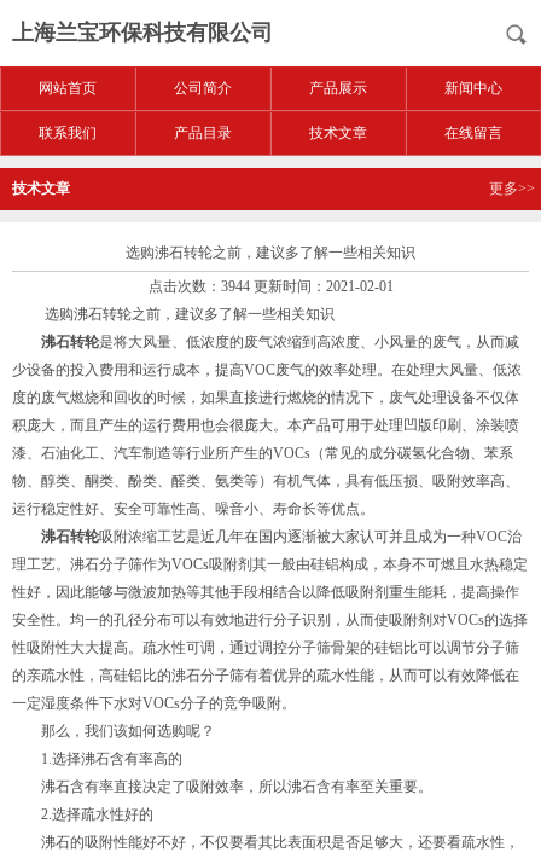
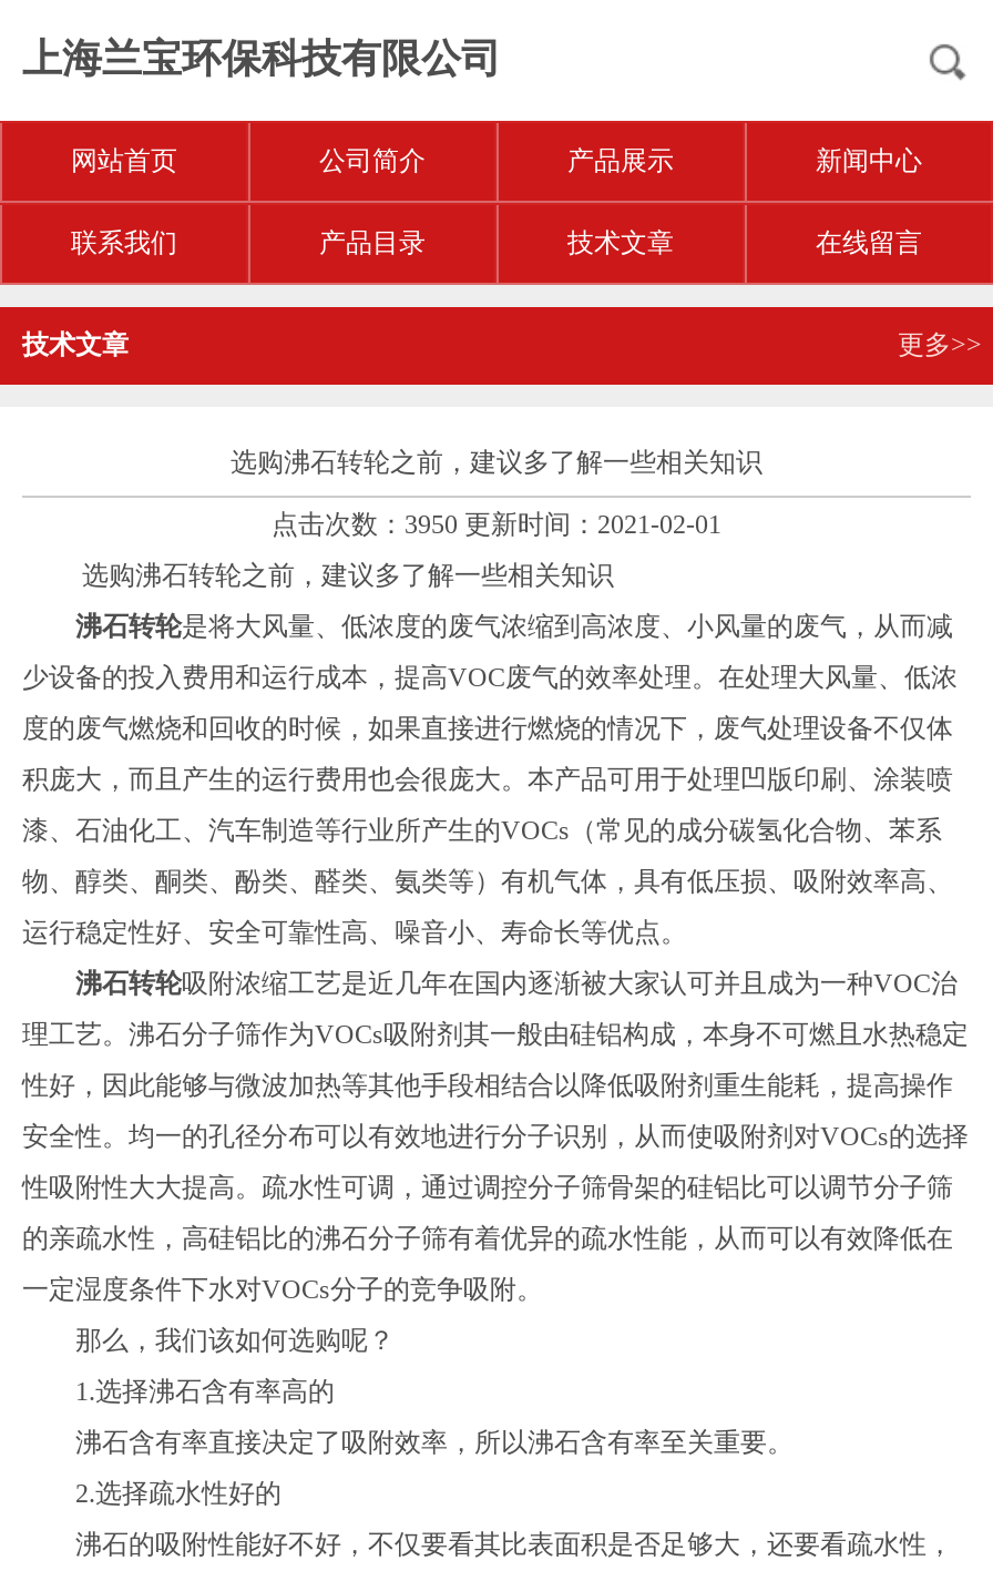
[148,278,393,295] 点击次数：3944 更新时间：2021-02-01 -> [272,509,721,540] 点击次数：3950 更新时间：2021-02-01

